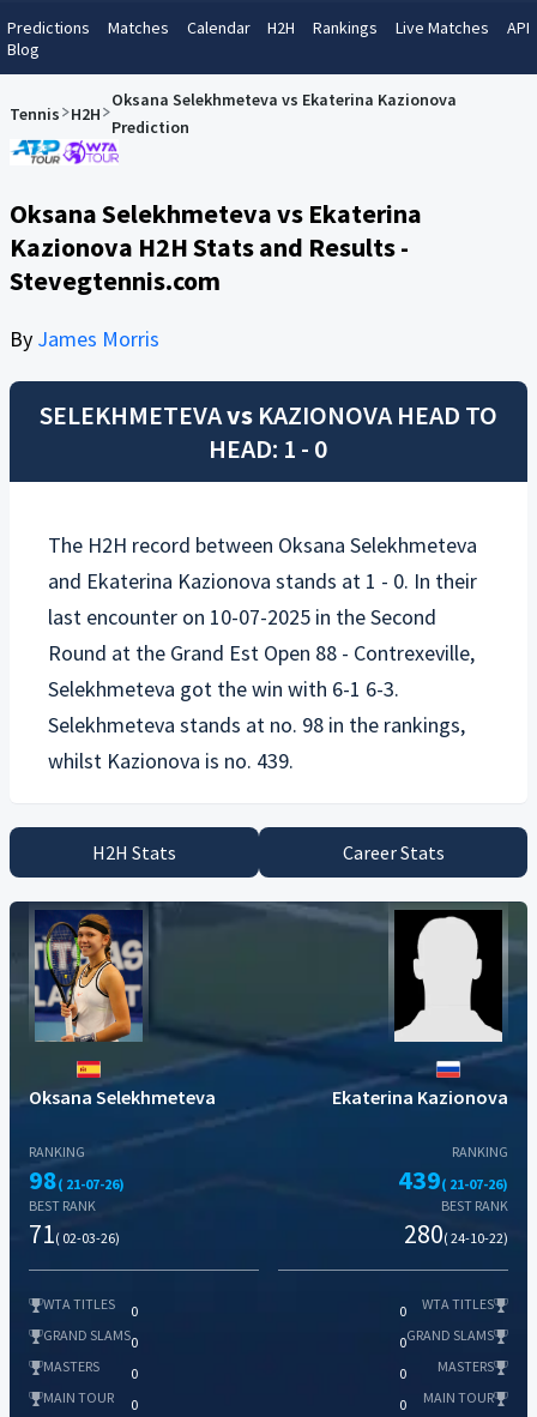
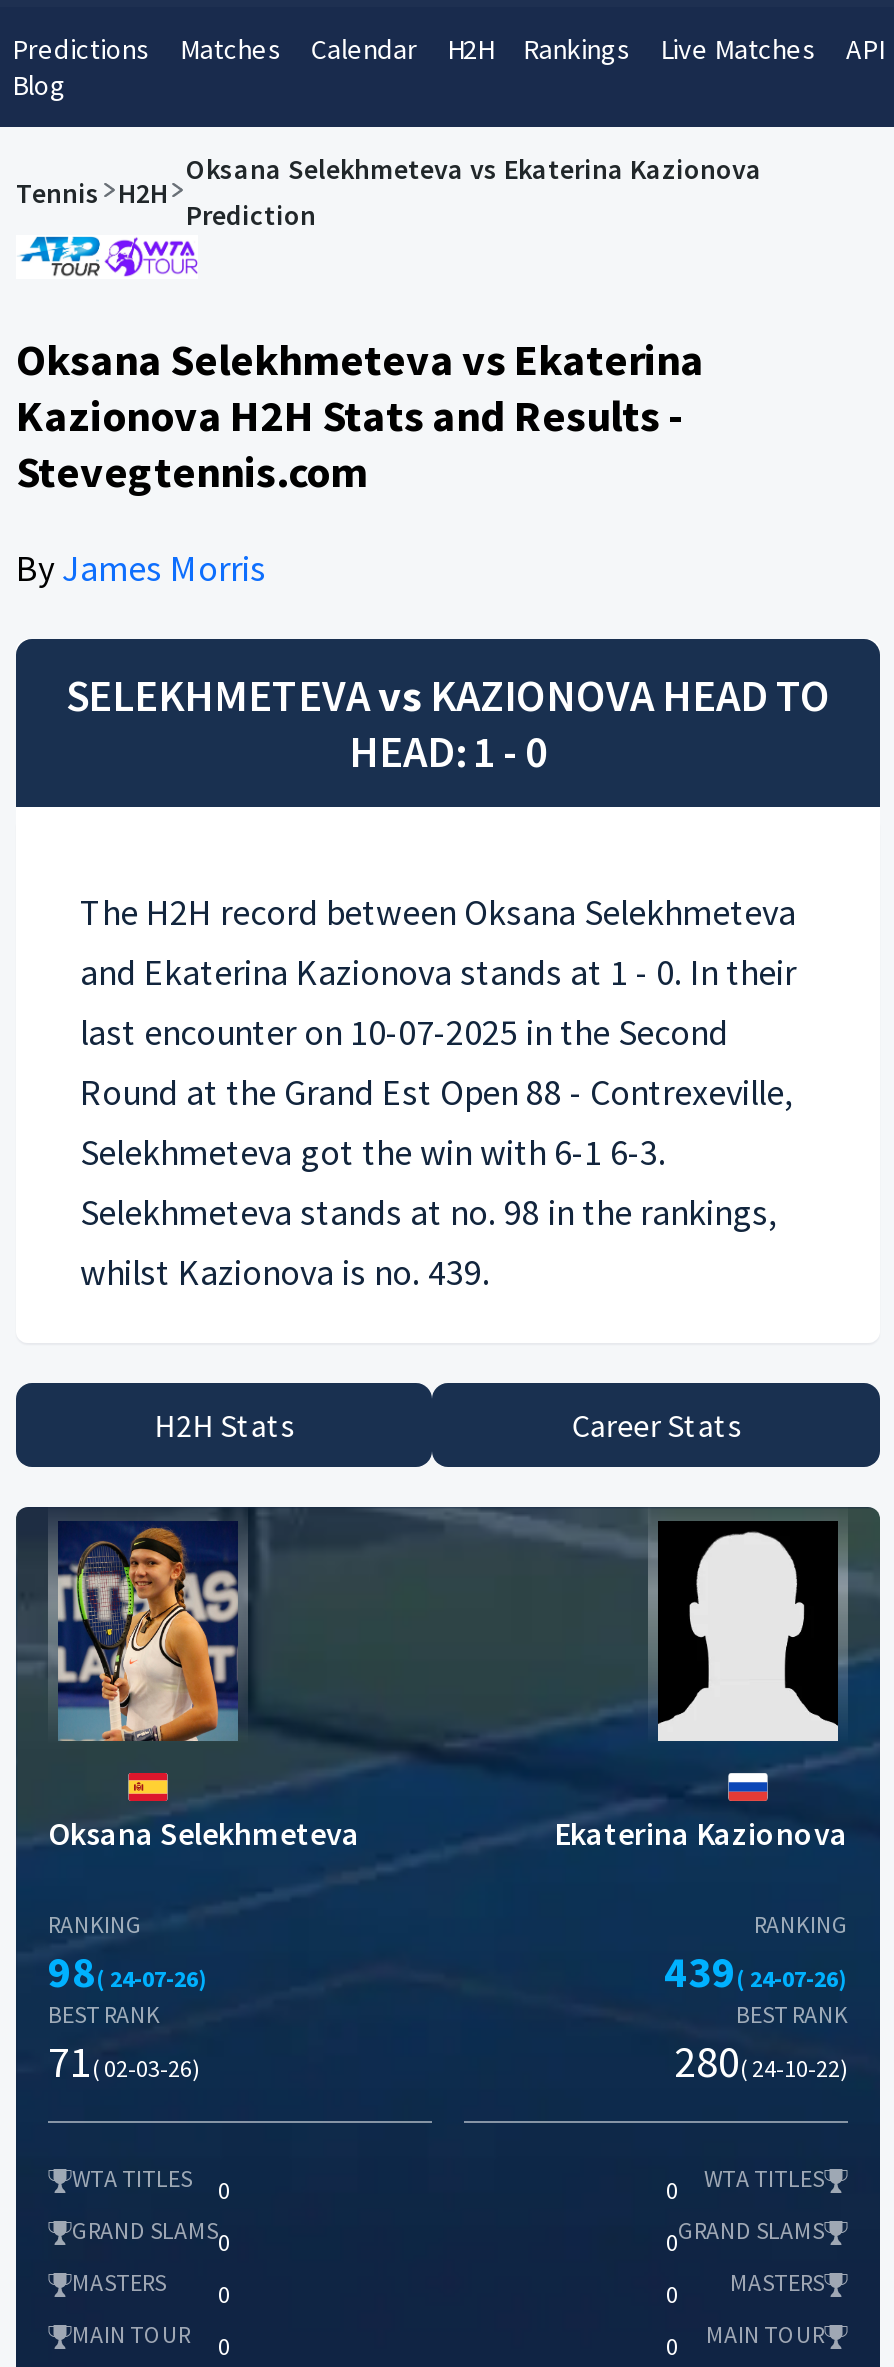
[29,1163,125,1196] 98( 21-07-26) -> [48,1943,208,1999] 98( 24-07-26)
[398,1163,508,1196] 439( 21-07-26) -> [664,1943,848,1999] 439( 24-07-26)

